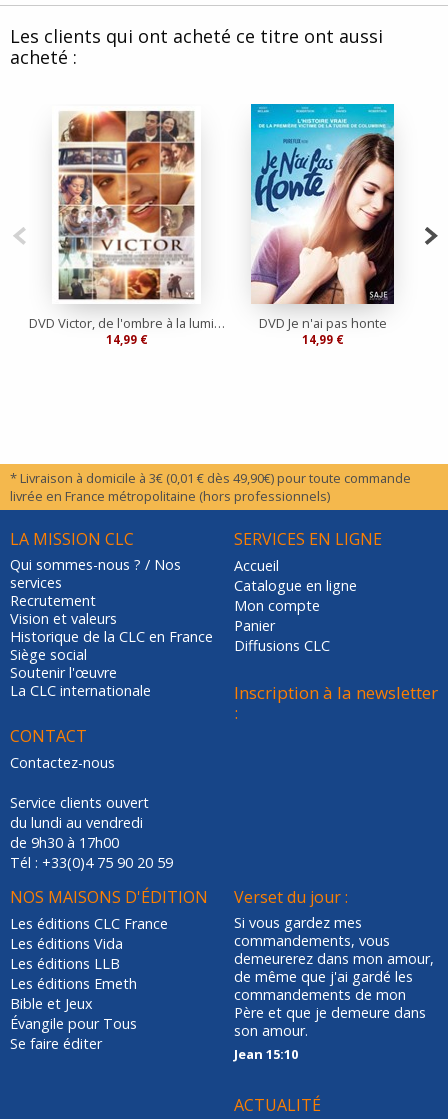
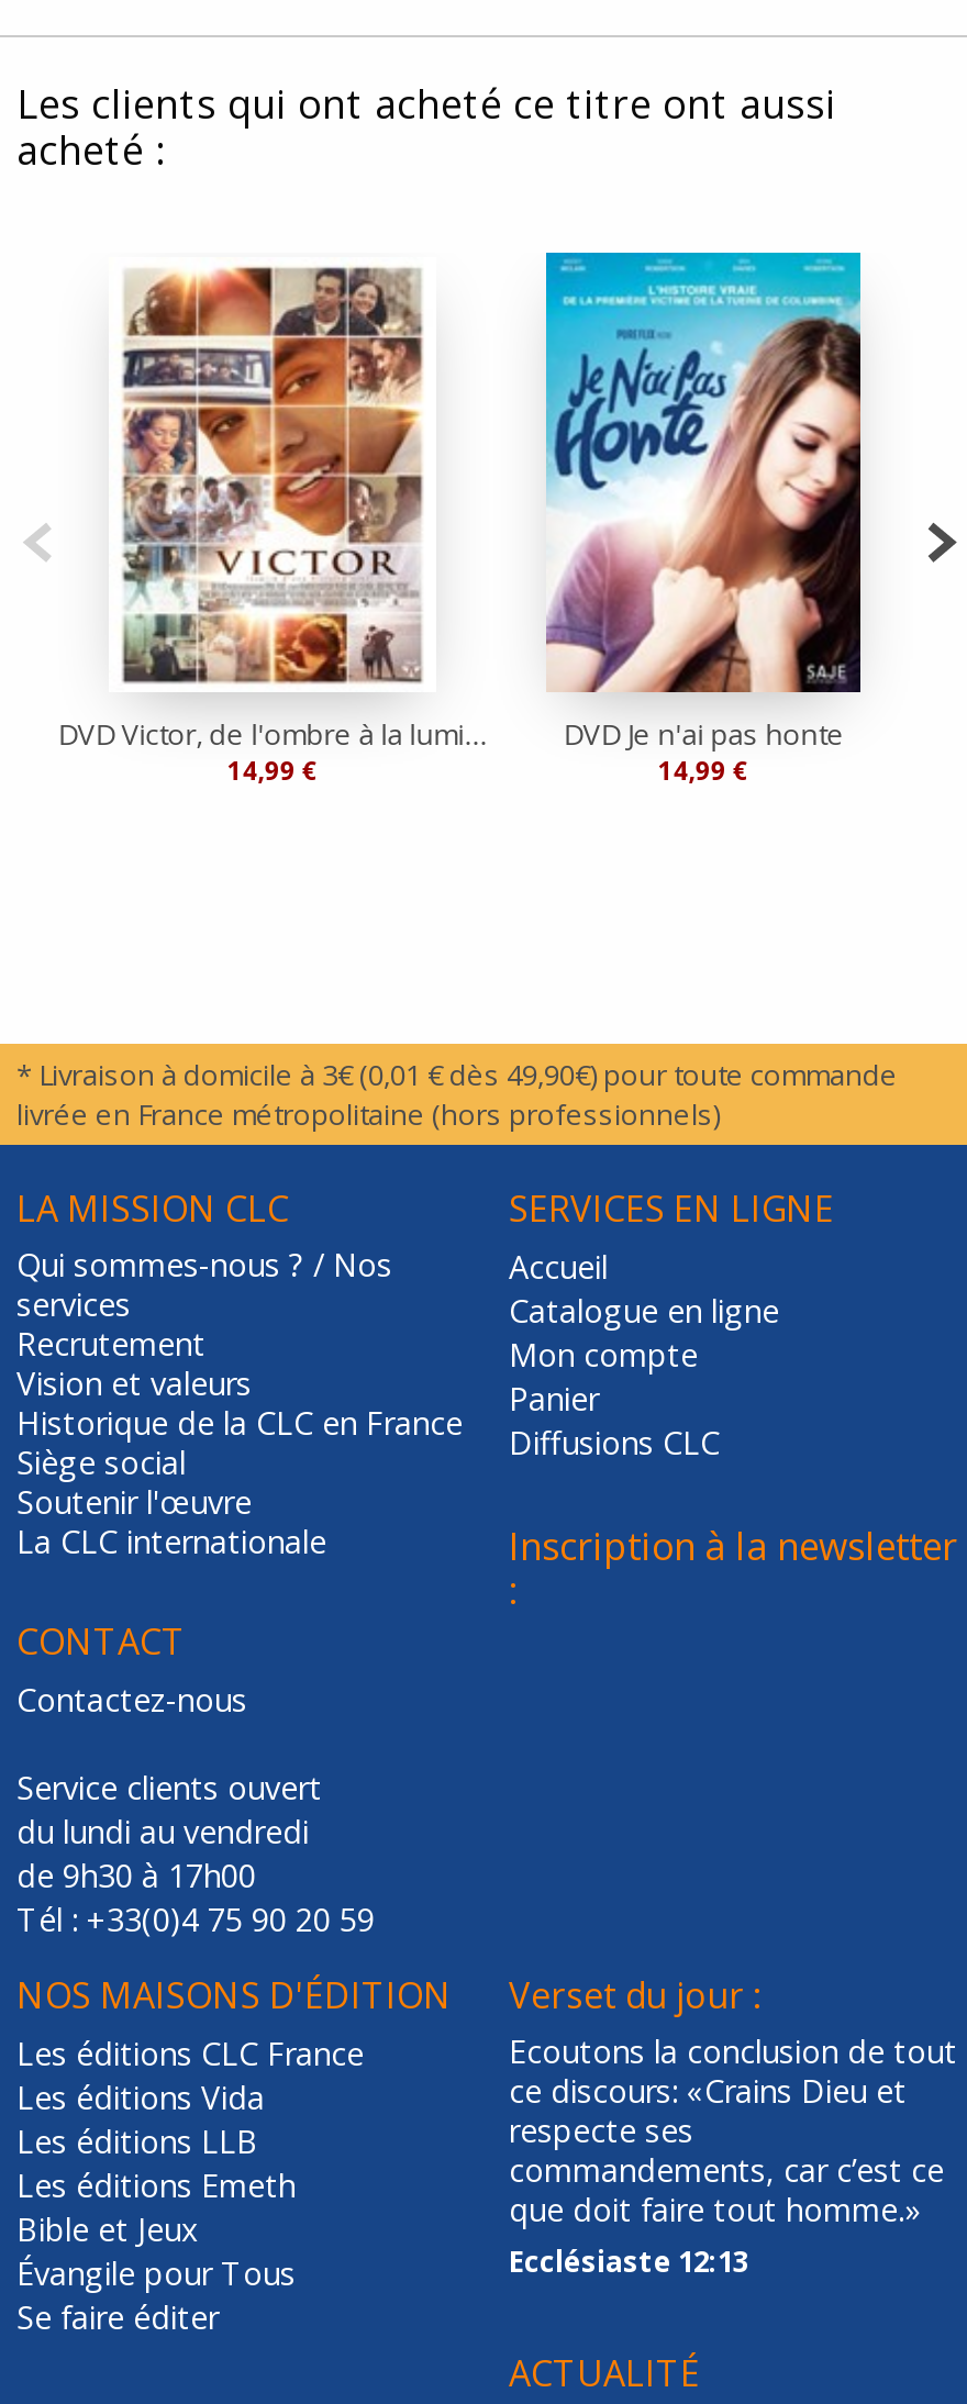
[234,913,434,1063] Si vous gardez mes | commandements, vous | demeurerez dans mon amour, | de même que j'ai gardé les | commandements de mon | Père et que je demeure dans | son amour. | Jean 15:10 -> [509,2030,957,2282] Ecoutons la conclusion de tout | ce discours: «Crains Dieu et | respecte ses | commandements, car c’est ce | que doit faire tout homme.» | Ecclésiaste 12:13

